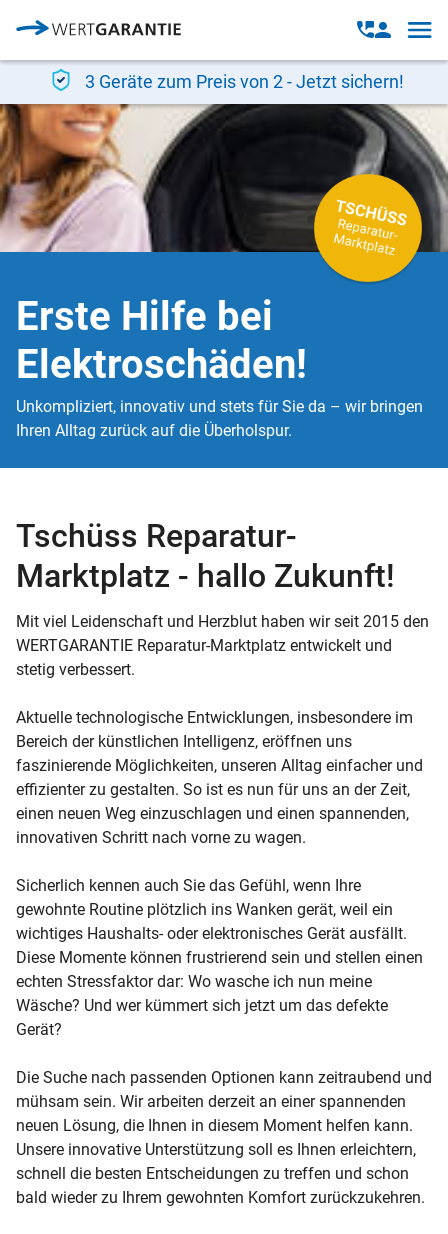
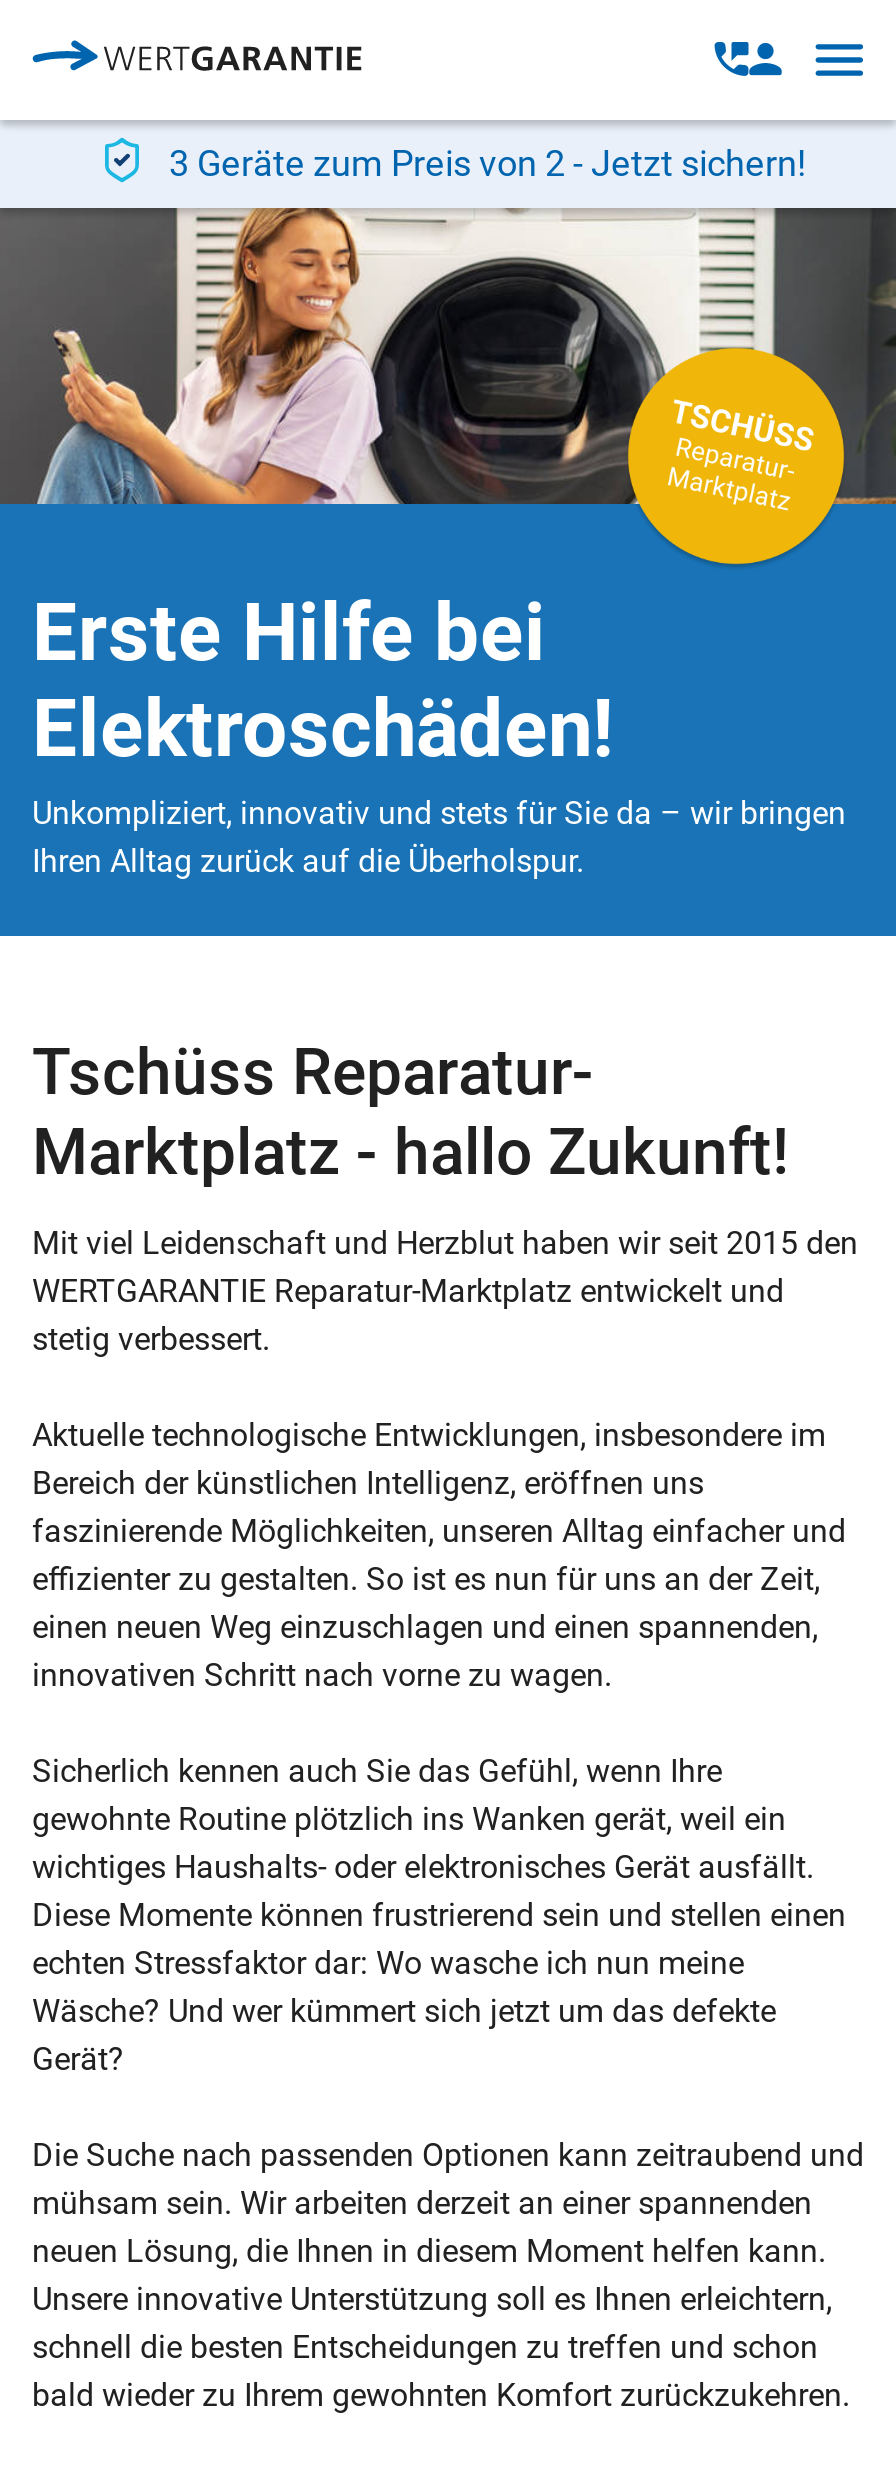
[3,103,445,253] [image] -> [6,206,890,506] [image]

